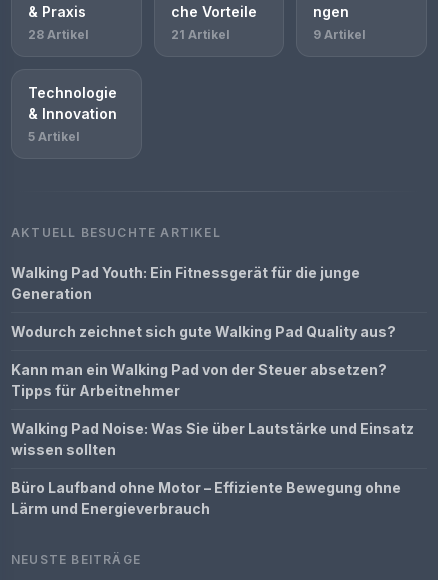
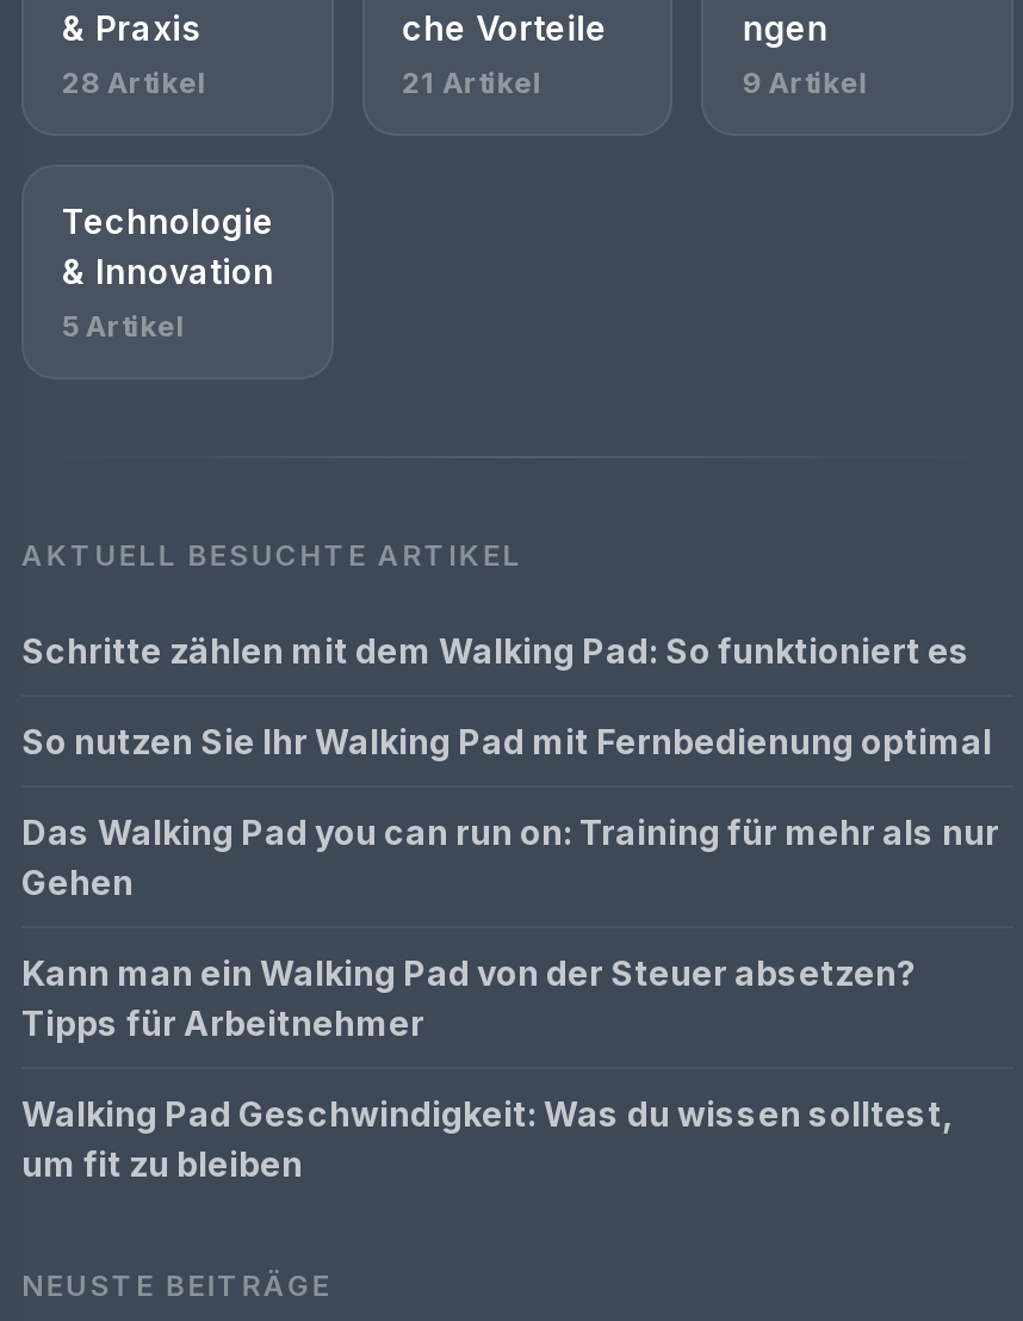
[11,264,396,340] Walking Pad Youth: Ein Fitnessgerät für die junge | Generation | Wodurch zeichnet sich gute Walking Pad Quality aus? -> [21,630,999,902] Schritte zählen mit dem Walking Pad: So funktioniert es | So nutzen Sie Ihr Walking Pad mit Fernbedienung optimal | Das Walking Pad you can run on: Training für mehr als nur | Gehen
moved [11,361,387,399] -> [21,952,918,1043]: Kann man ein Walking Pad von der Steuer absetzen? | Tipps für Arbeitnehmer
[11,420,414,517] Walking Pad Noise: Was Sie über Lautstärke und Einsatz | wissen sollten | Büro Laufband ohne Motor – Effiziente Bewegung ohne | Lärm und Energieverbrauch -> [21,1093,954,1184] Walking Pad Geschwindigkeit: Was du wissen solltest, | um fit zu bleiben

